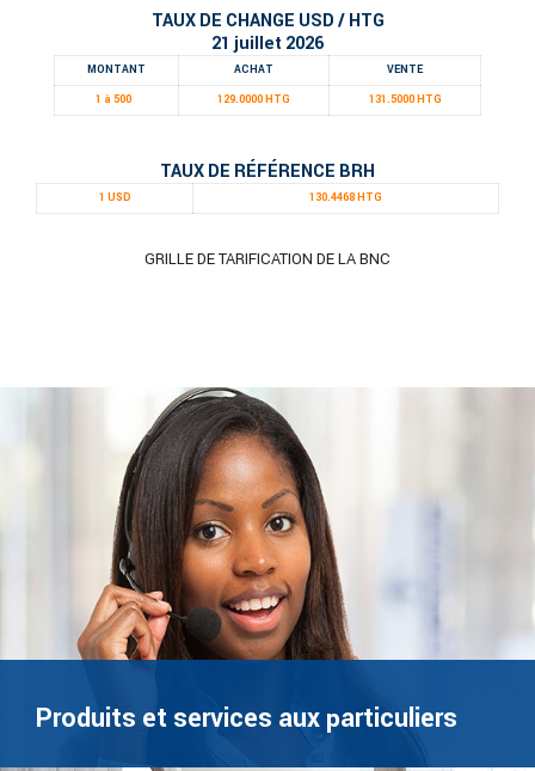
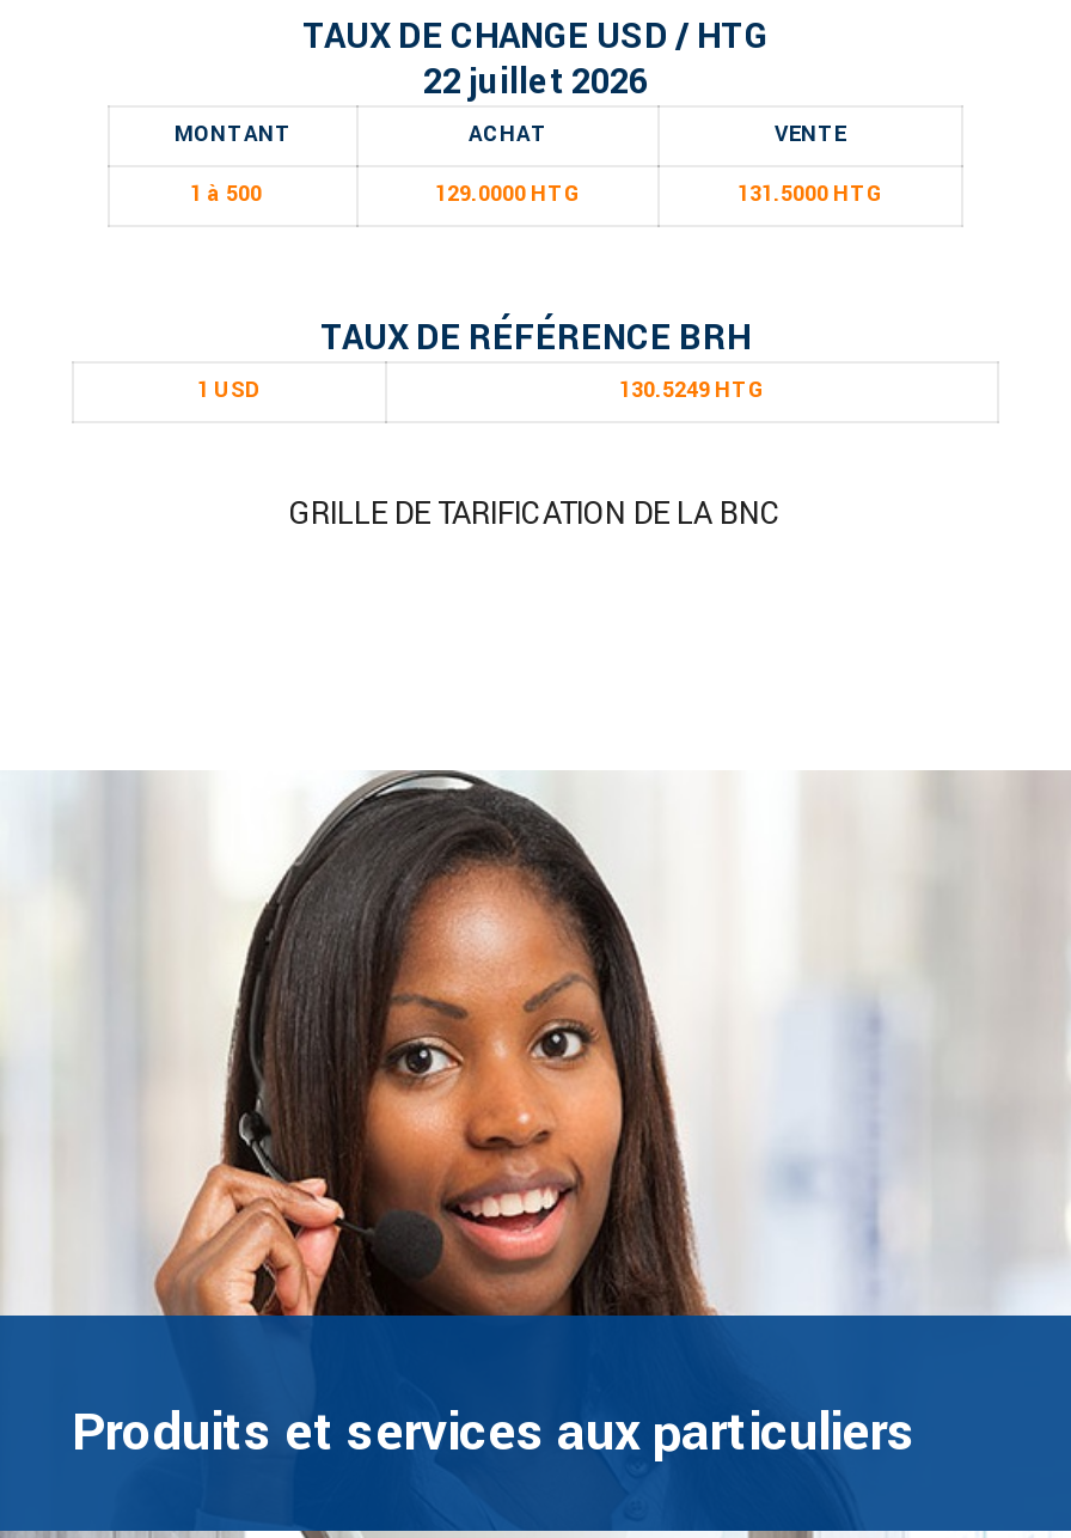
[211,31,324,56] 21 juillet 2026 -> [423,57,648,108] 22 juillet 2026
[309,190,382,206] 130.4468 HTG -> [619,376,765,407] 130.5249 HTG

